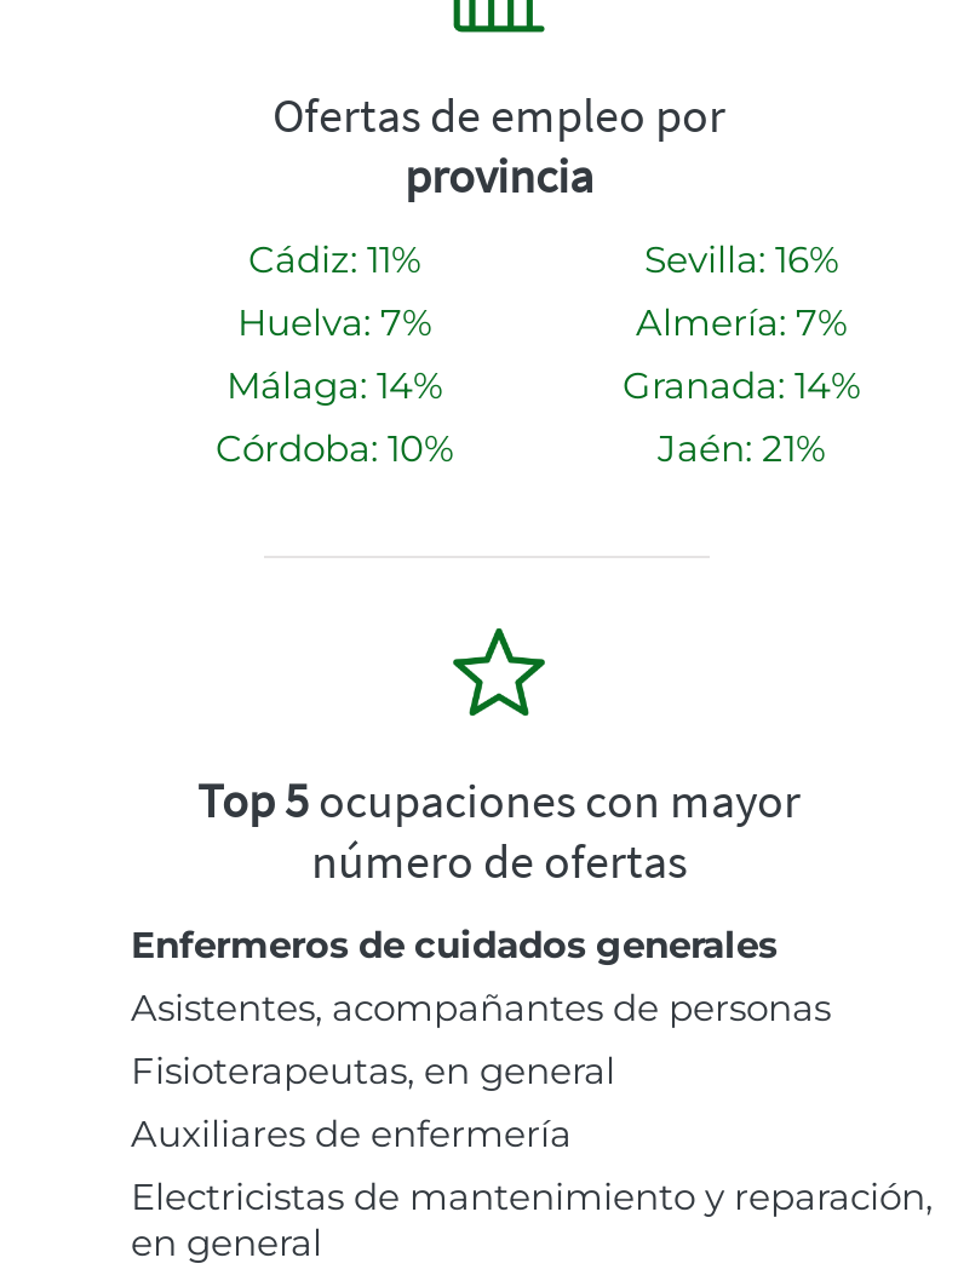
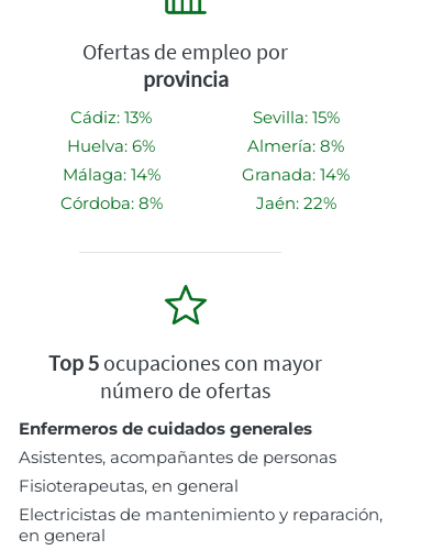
[248,235,420,281] Cádiz: 11% -> [70,106,152,127] Cádiz: 13%
[644,235,838,281] Sevilla: 16% -> [252,106,339,127] Sevilla: 15%
[237,298,431,344] Huelva: 7% -> [67,135,155,156] Huelva: 6%
[636,298,847,344] Almería: 7% -> [247,135,344,156] Almería: 8%
[216,424,453,470] Córdoba: 10% -> [60,192,162,213] Córdoba: 8%
[658,424,825,470] Jaén: 21% -> [256,192,336,213] Jaén: 22%
[131,1109,572,1155] Auxiliares de enfermería -> none

